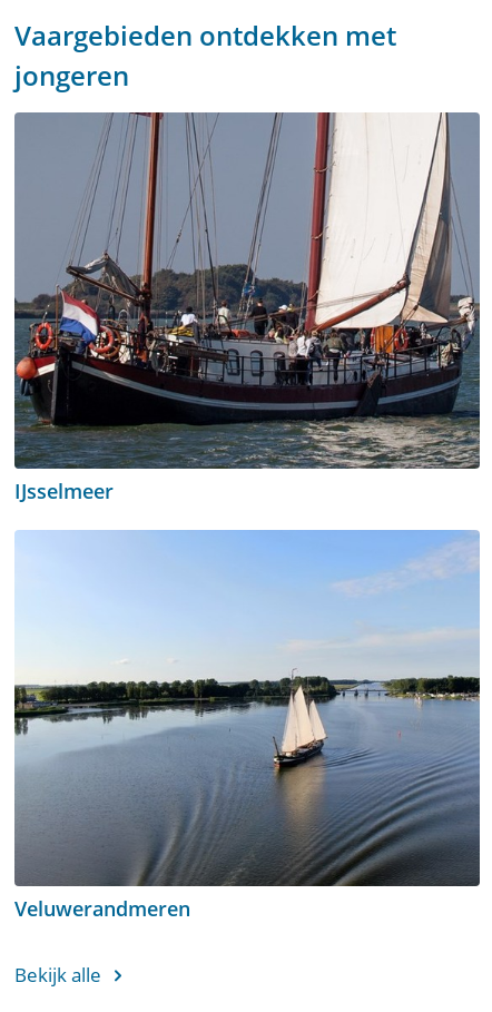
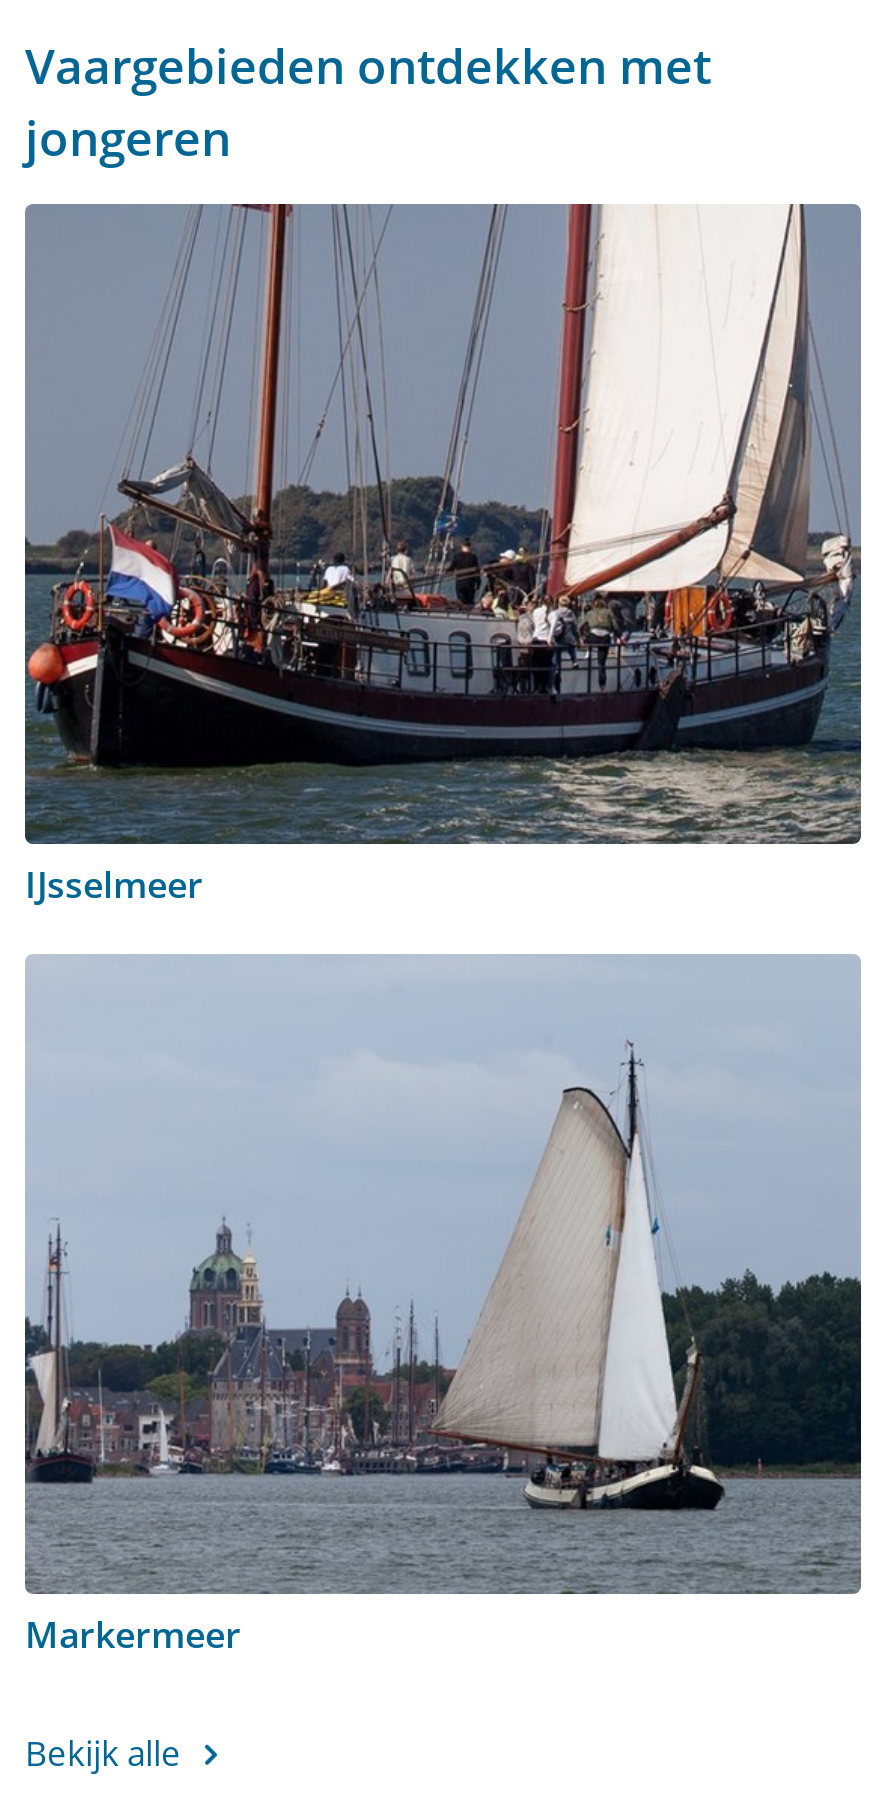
[13,530,481,922] [image] | Veluwerandmeren -> [25,956,863,1658] [image] | Markermeer

